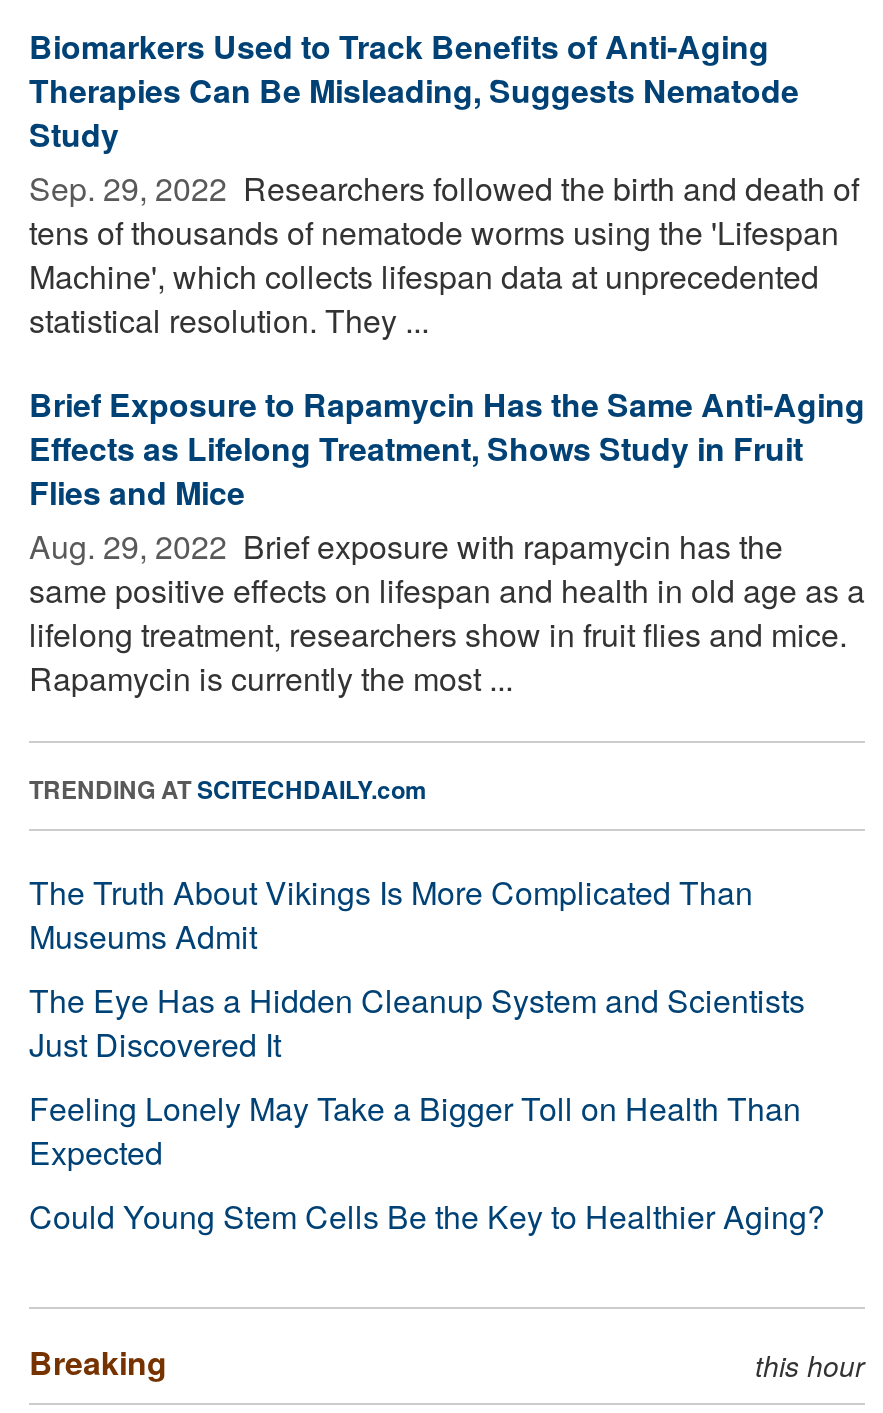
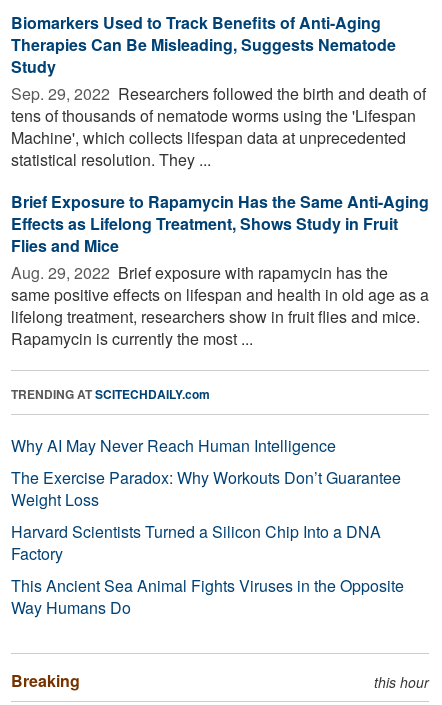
[29,869,825,1239] The Truth About Vikings Is More Complicated Than | Museums Admit | The Eye Has a Hidden Cleanup System and Scientists | Just Discovered It | Feeling Lonely May Take a Bigger Toll on Health Than | Expected | Could Young Stem Cells Be the Key to Healthier Aging? -> [11,434,404,619] Why AI May Never Reach Human Intelligence | The Exercise Paradox: Why Workouts Don’t Guarantee | Weight Loss | Harvard Scientists Turned a Silicon Chip Into a DNA | Factory | This Ancient Sea Animal Fights Viruses in the Opposite | Way Humans Do

